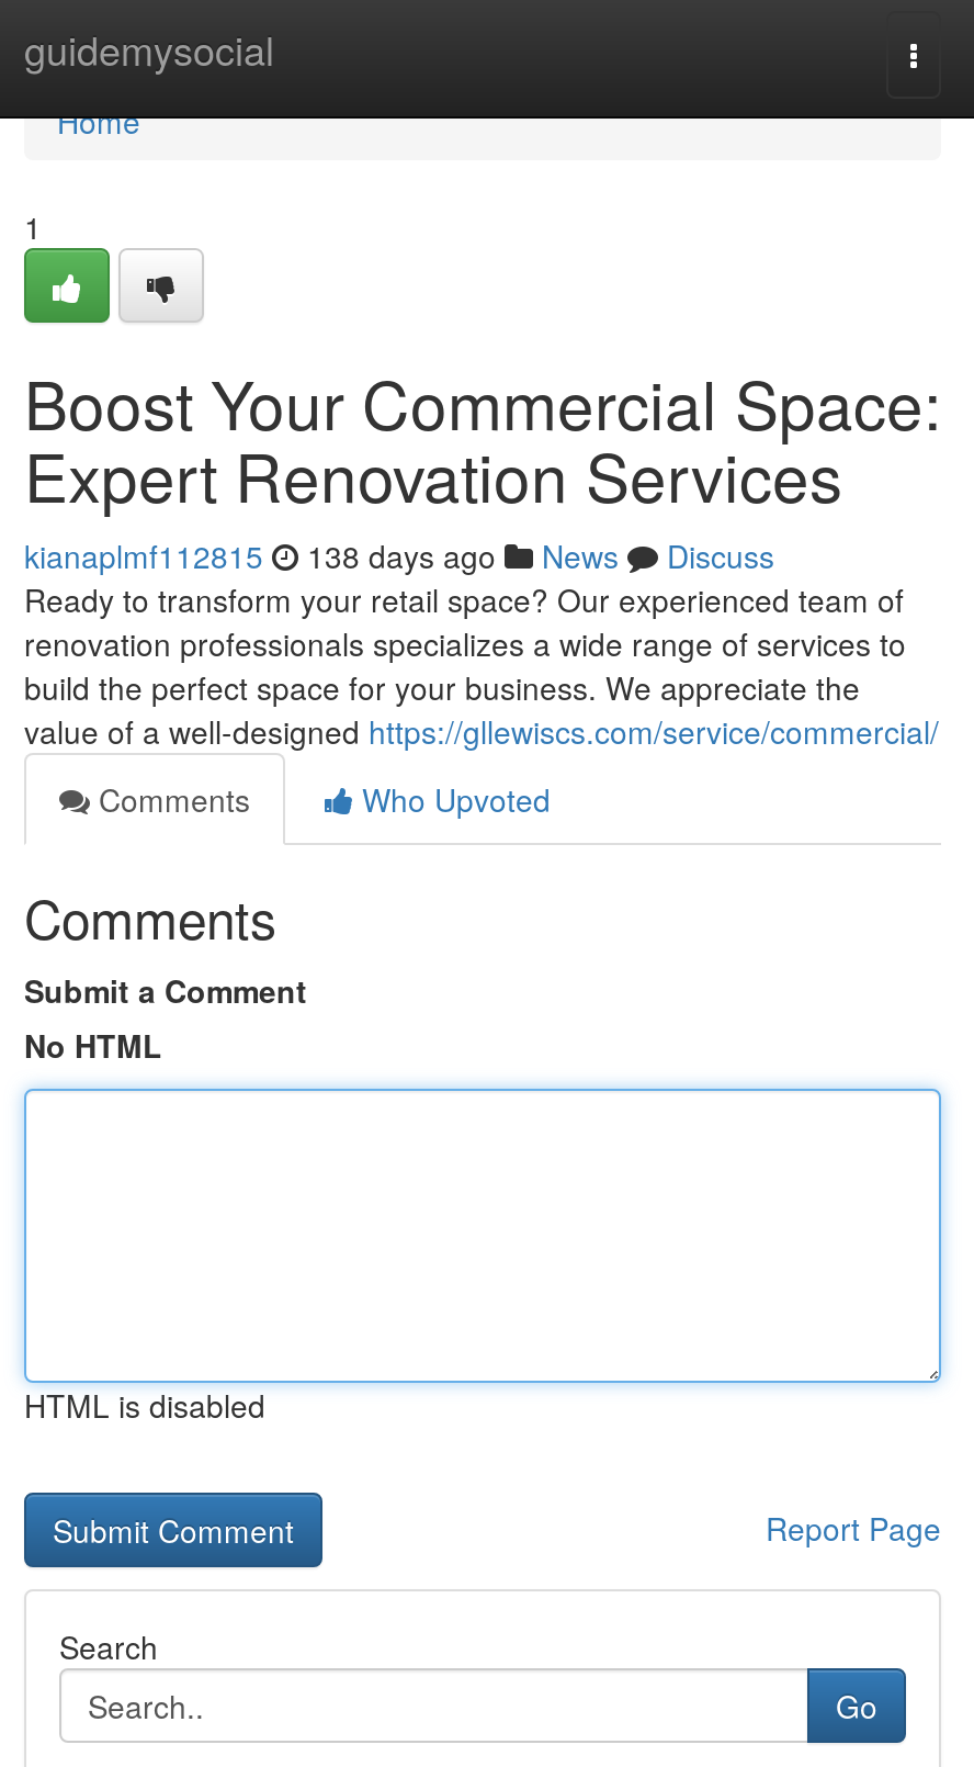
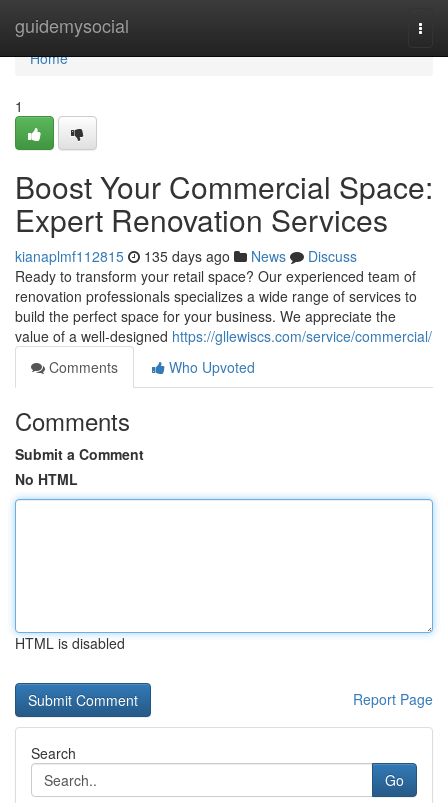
[24,533,774,577] kianaplmf112815 138 days ago News Discuss -> [15,246,357,266] kianaplmf112815 135 days ago News Discuss

